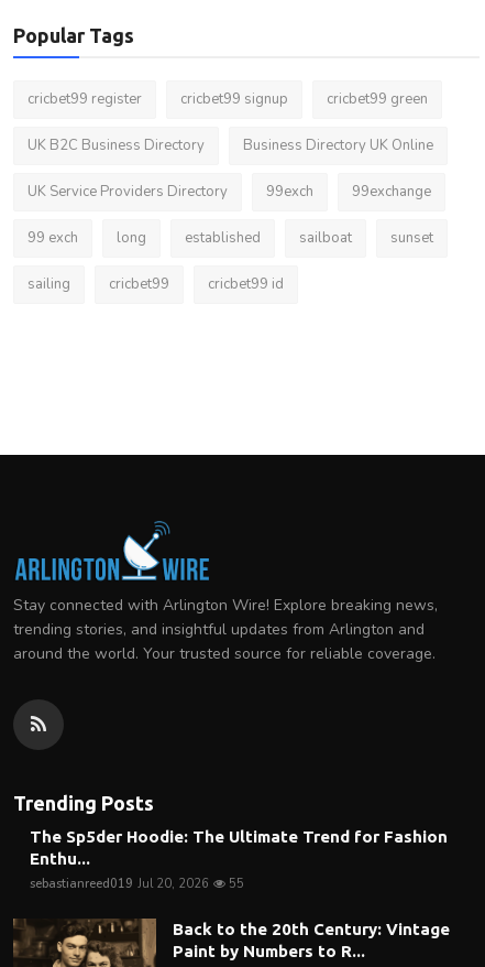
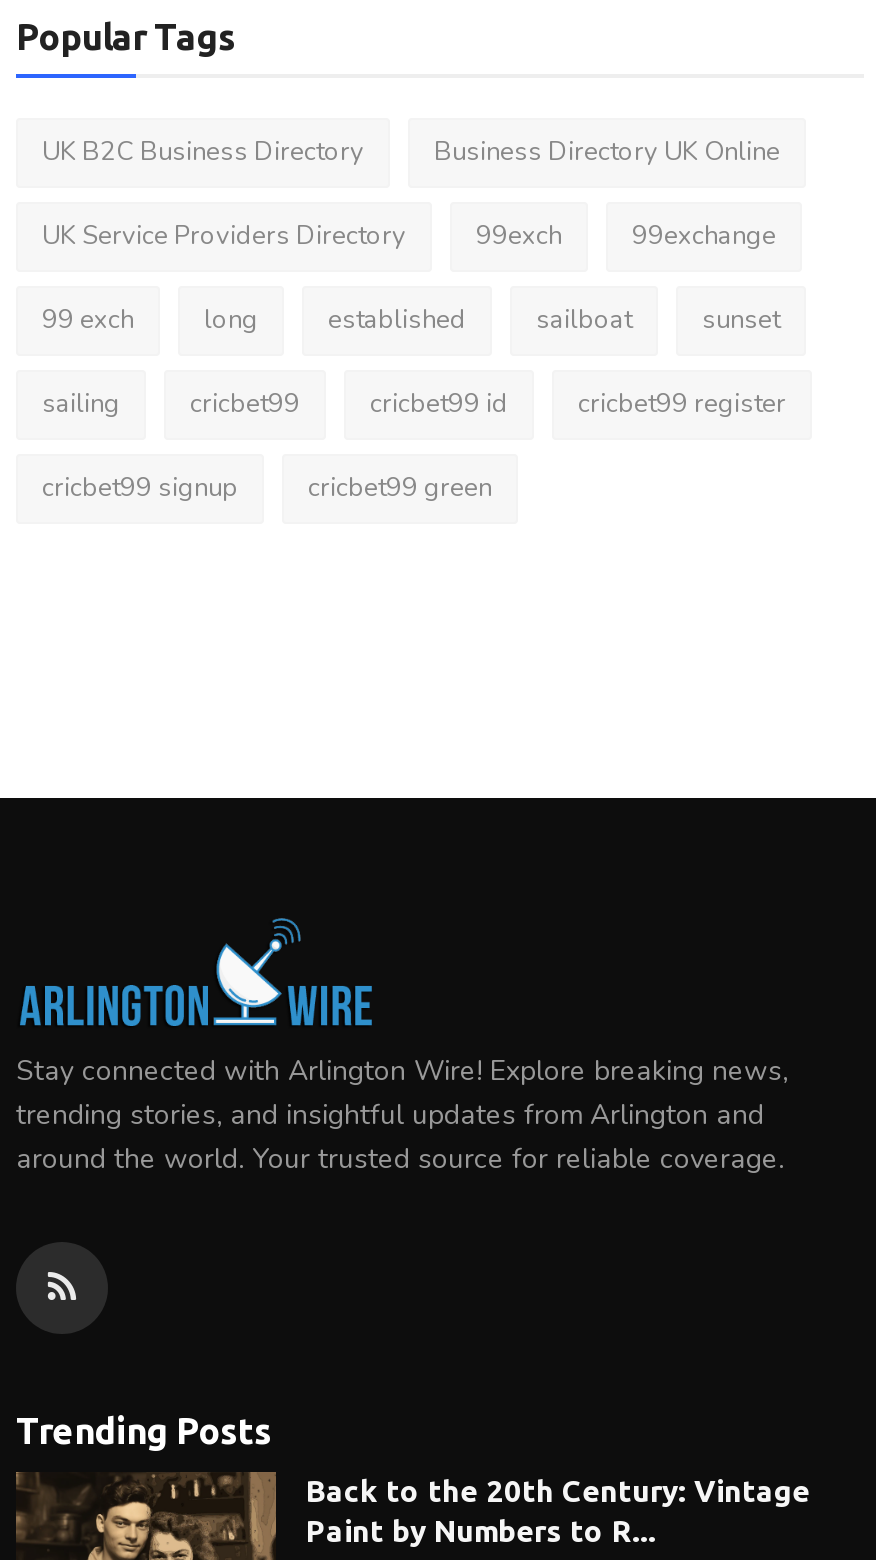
moved [27,90,428,110] -> [42,387,786,507]: cricbet99 register | cricbet99 signup | cricbet99 green
[30,828,448,893] The Sp5der Hoodie: The Ultimate Trend for Fashion | Enthu... | sebastianreed019 Jul 20, 2026 | 55 -> none

